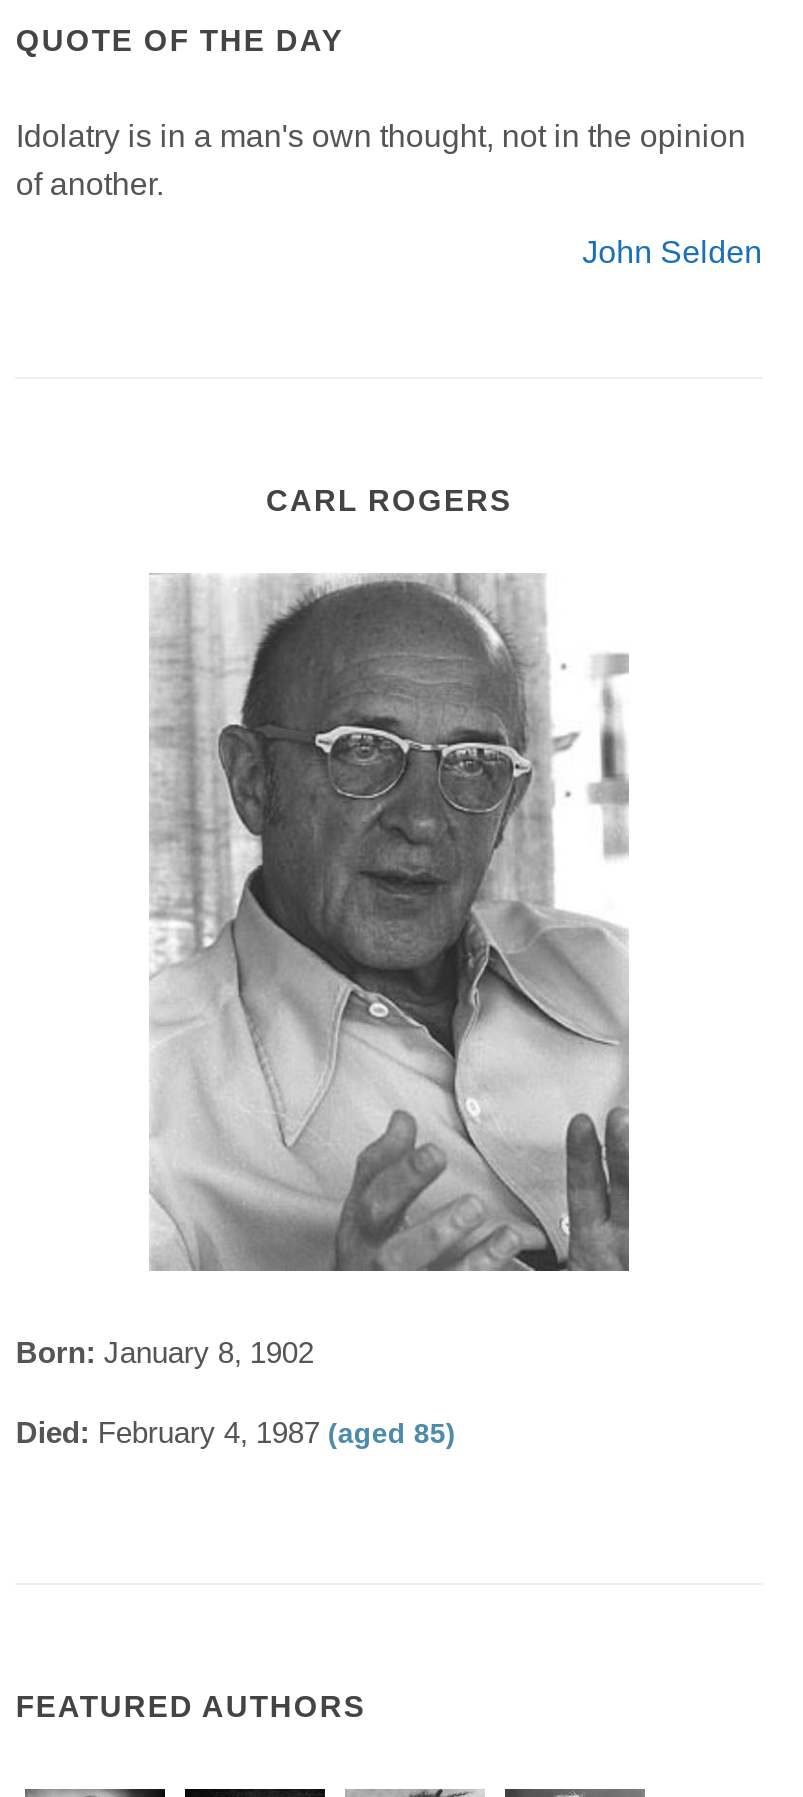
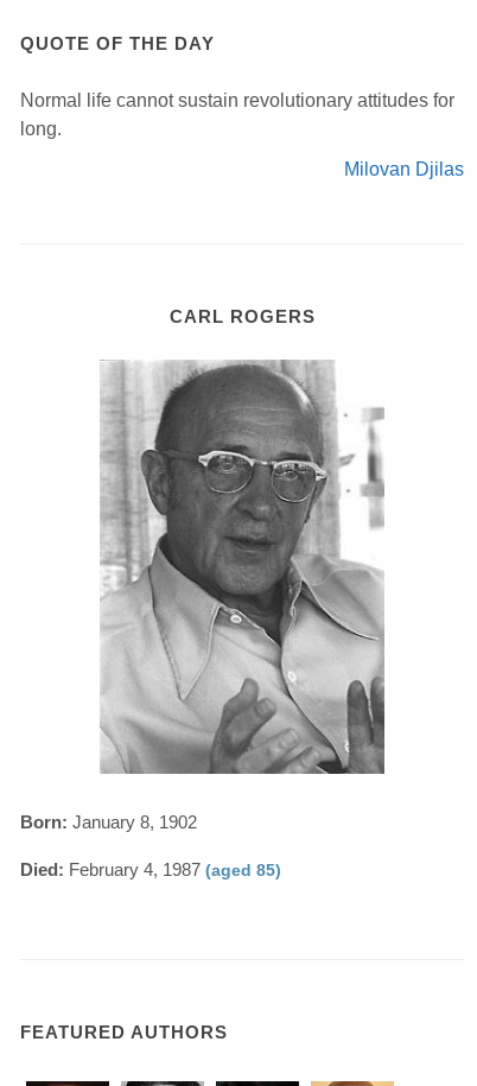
[16,118,746,200] Idolatry is in a man's own thought, not in the opinion | of another. -> [21,90,455,138] Normal life cannot sustain revolutionary attitudes for | long.
[582,234,762,268] John Selden -> [344,159,463,179] Milovan Djilas

